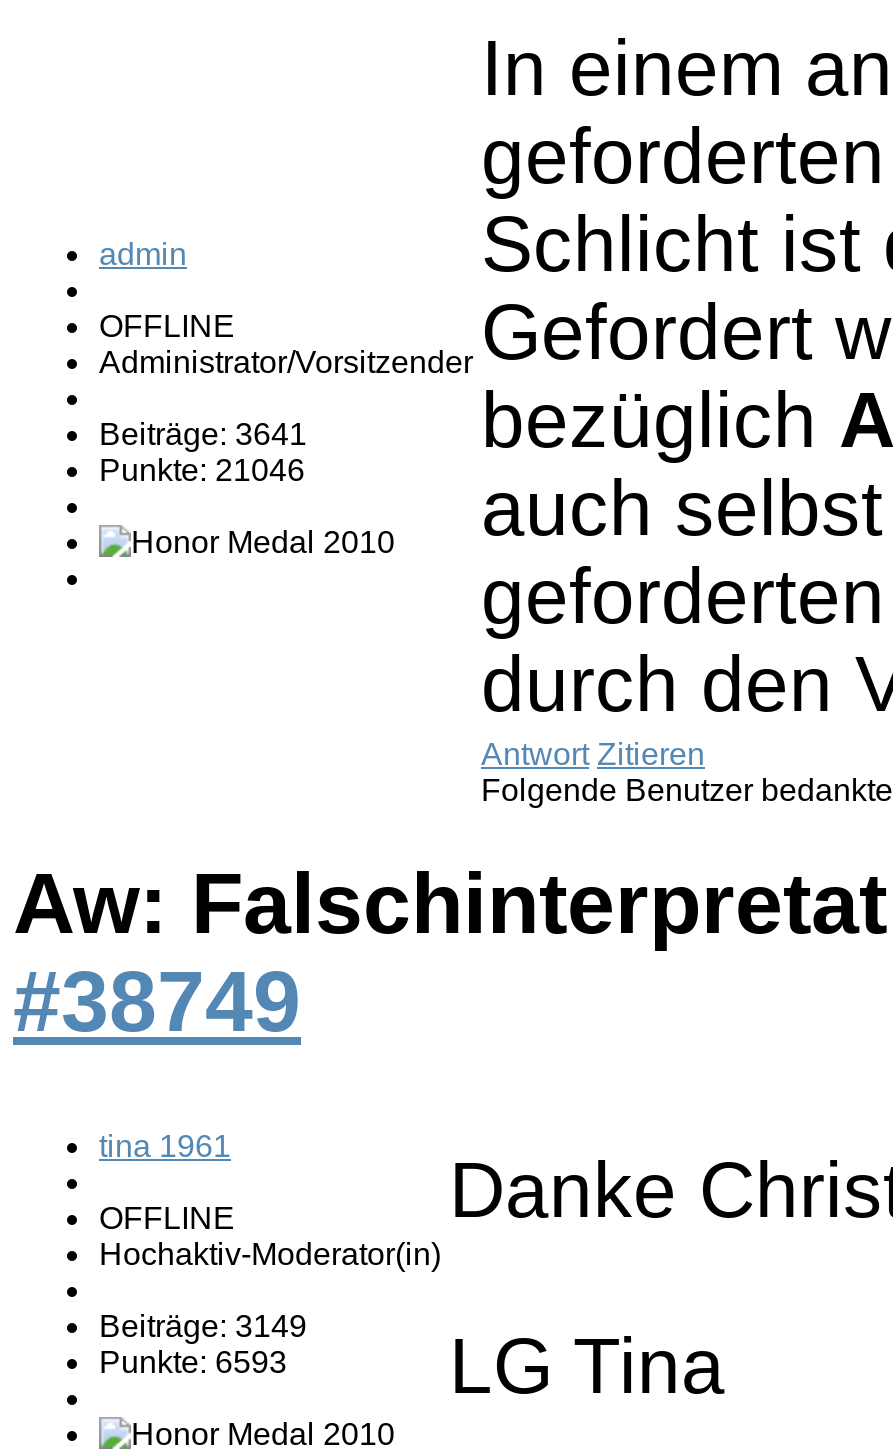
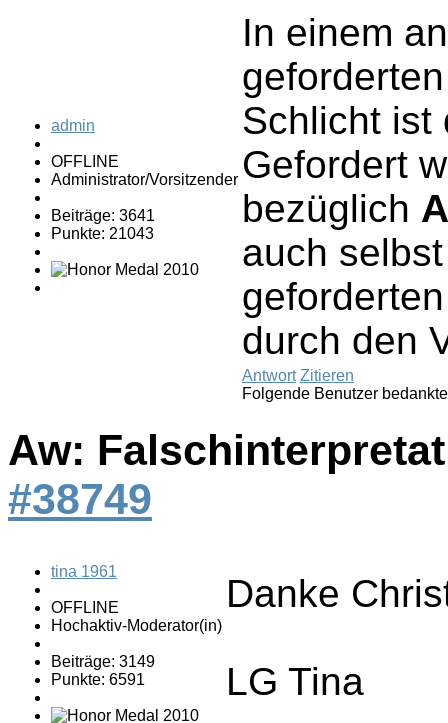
[99,453,305,487] Punkte: 21046 -> [51,225,154,242] Punkte: 21043
[99,1345,287,1379] Punkte: 6593 -> [51,671,145,688] Punkte: 6591

